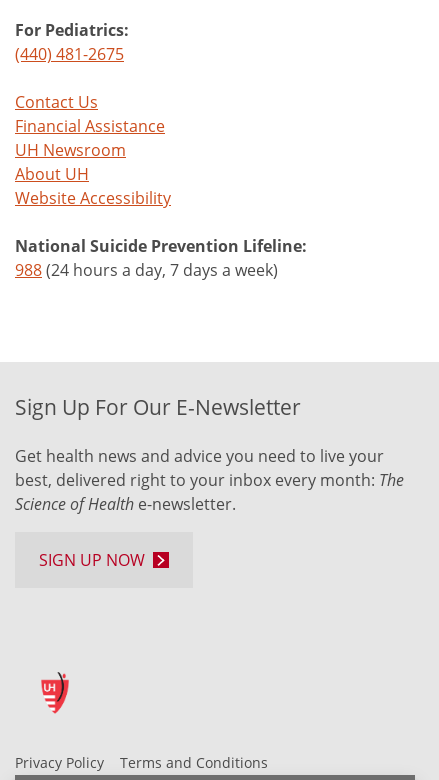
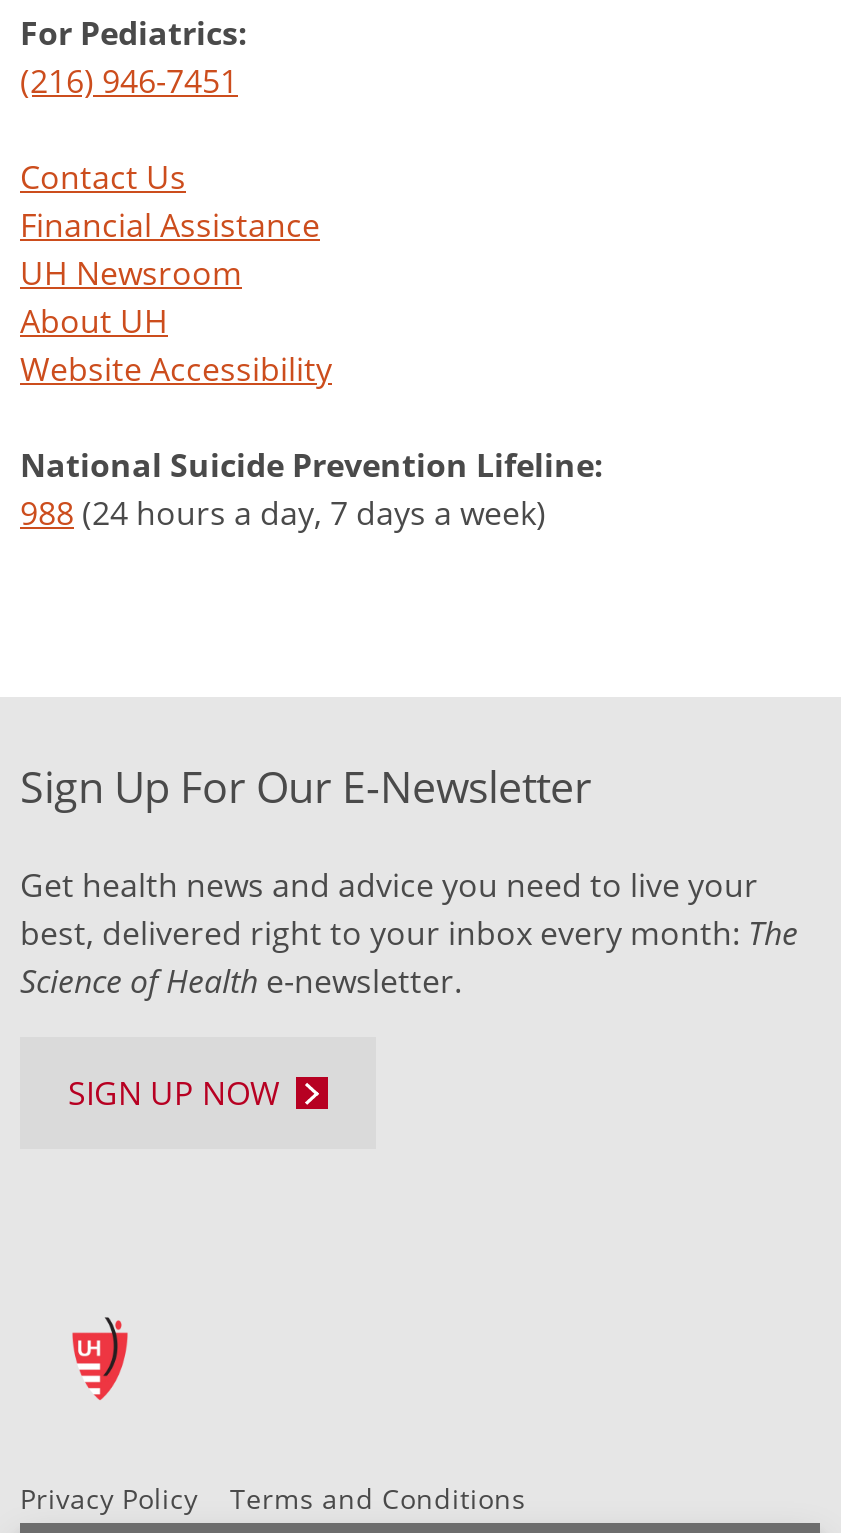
[15,43,124,64] (440) 481-2675 -> [20,59,238,101] (216) 946-7451

